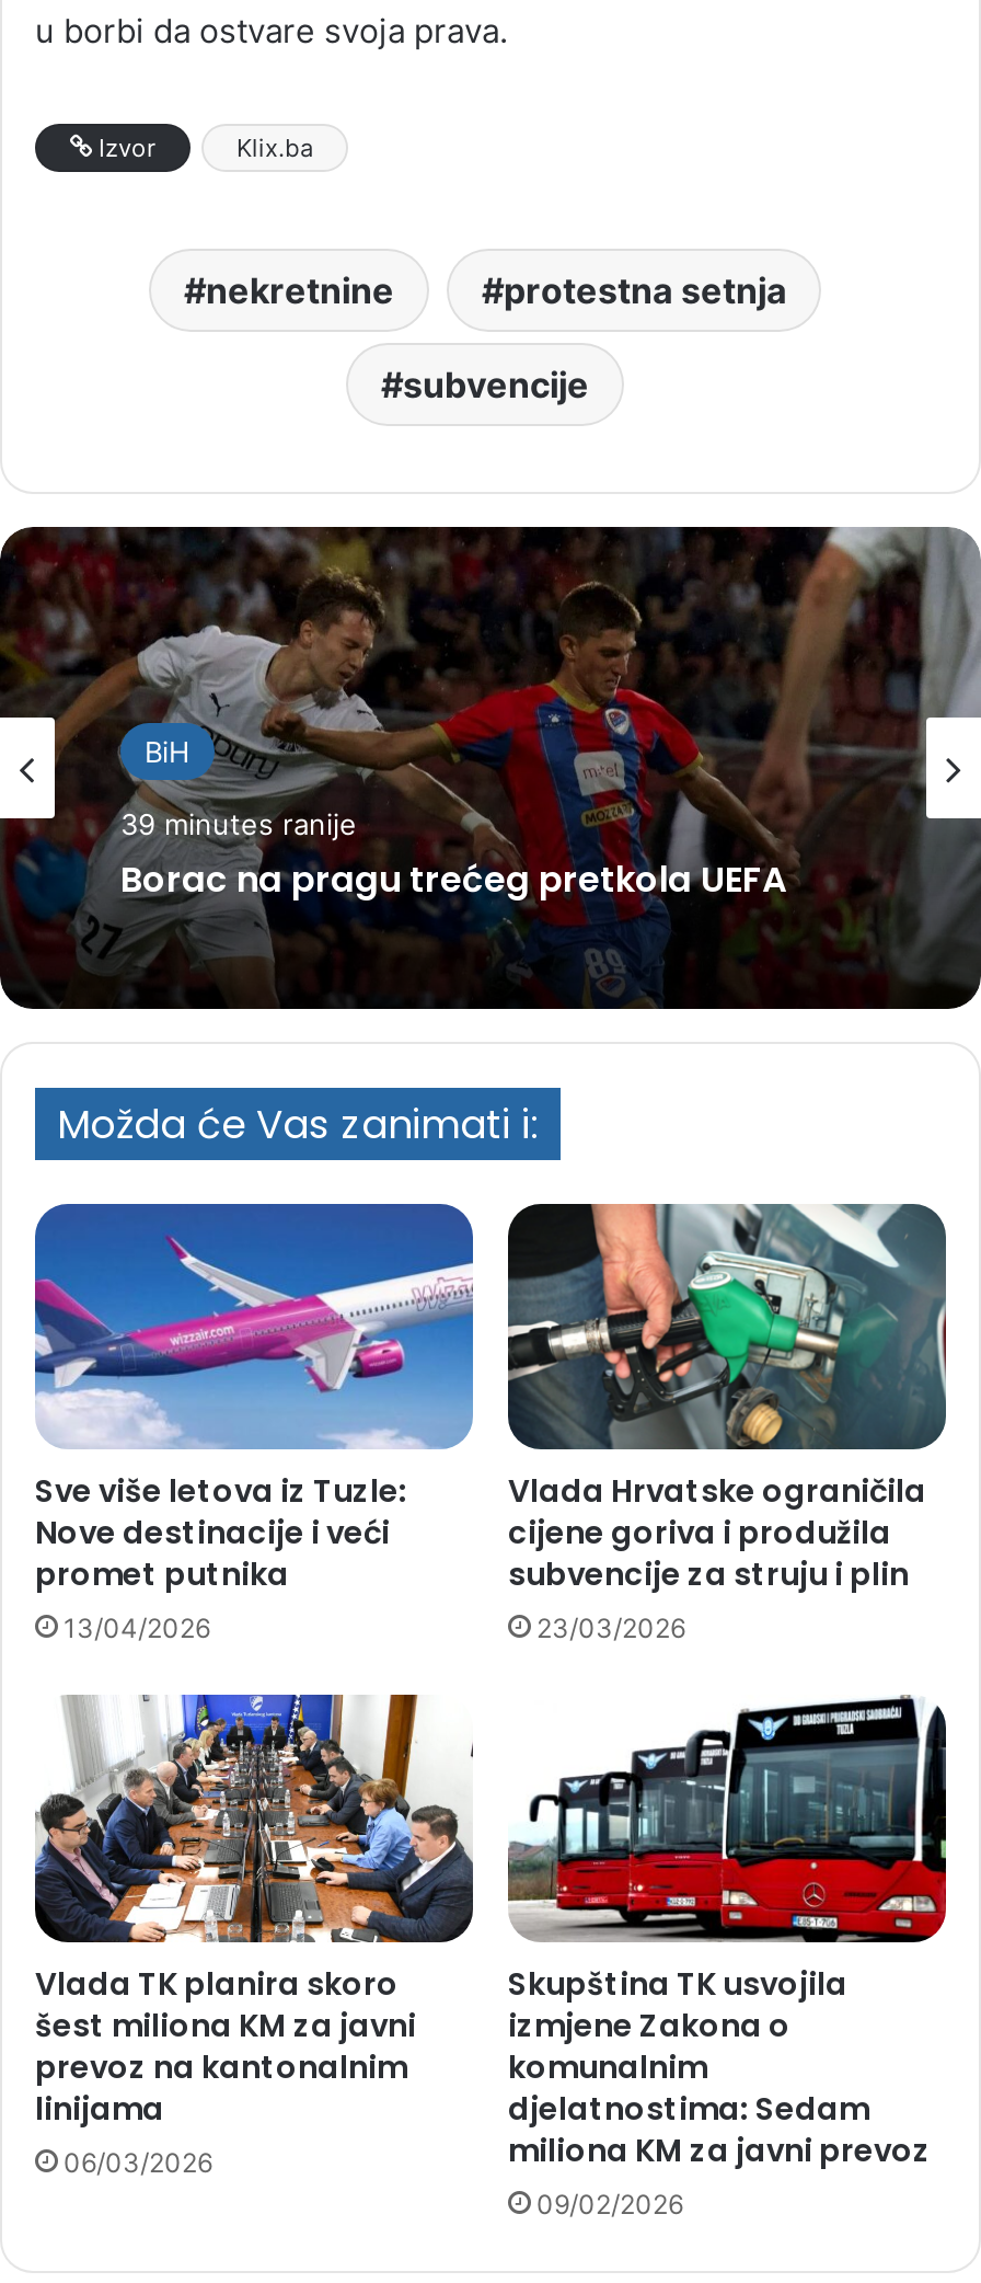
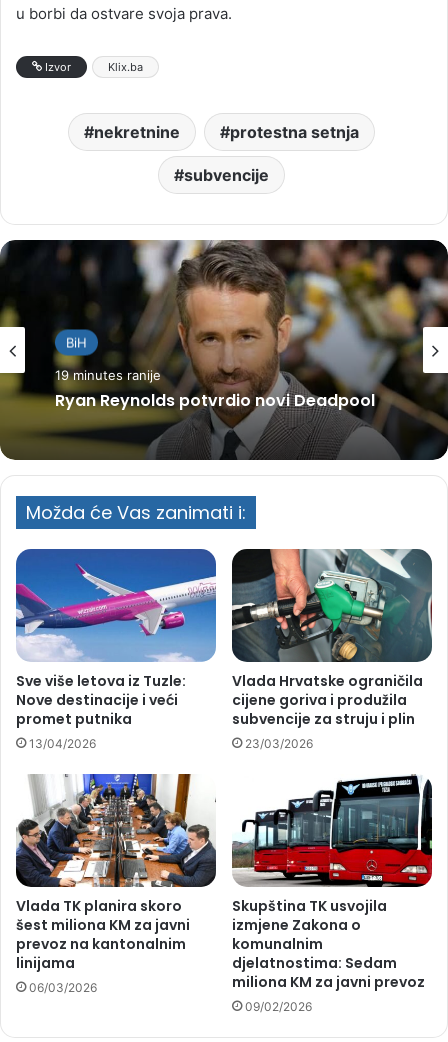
[7,524,974,1010] [image] | 39 minutes ranije | Borac na pragu trećeg pretkola UEFA -> [3,239,445,461] [image] | 19 minutes ranije | Ryan Reynolds potvrdio novi Deadpool

